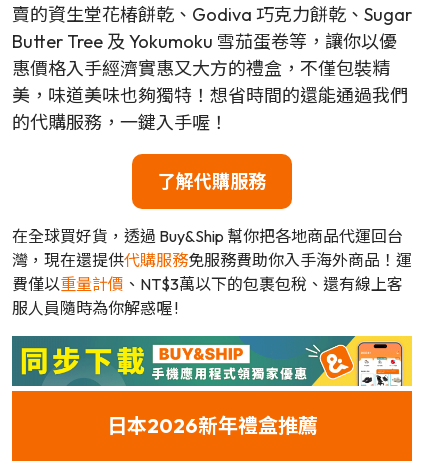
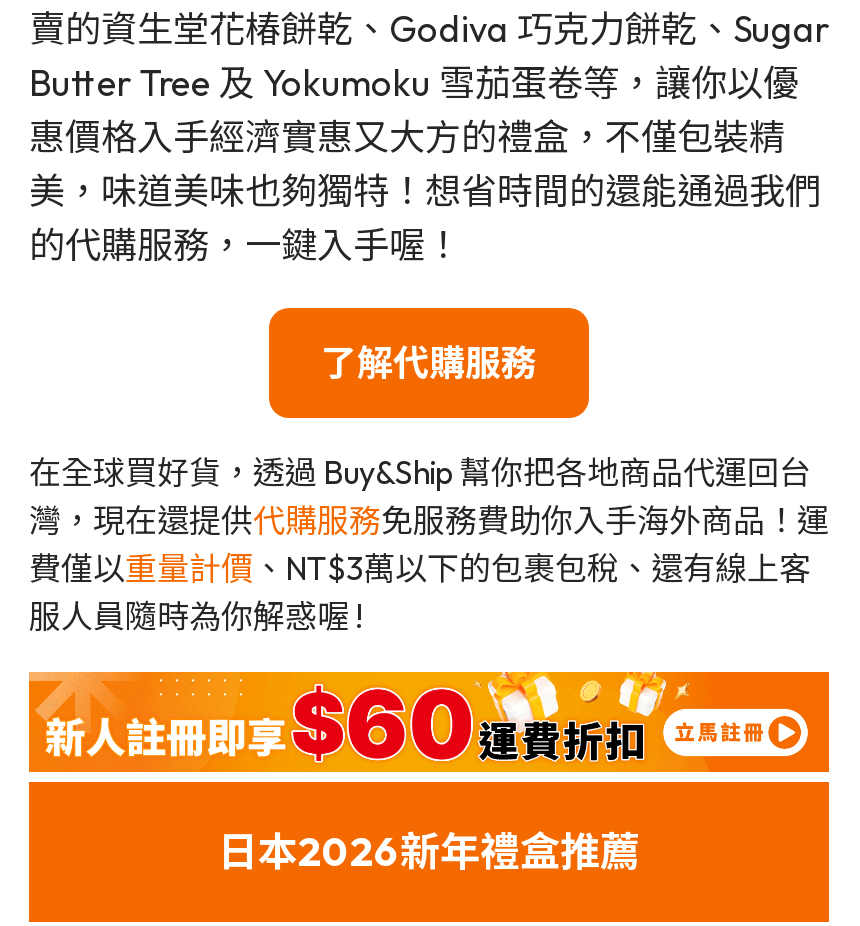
[11,335,413,387] [image] -> [27,670,831,774] [image]

